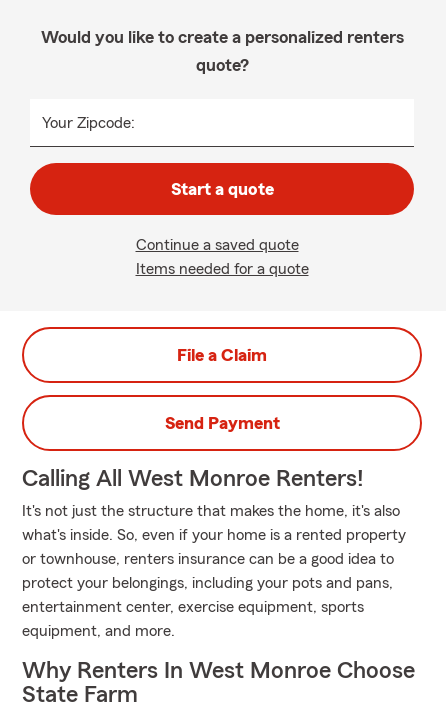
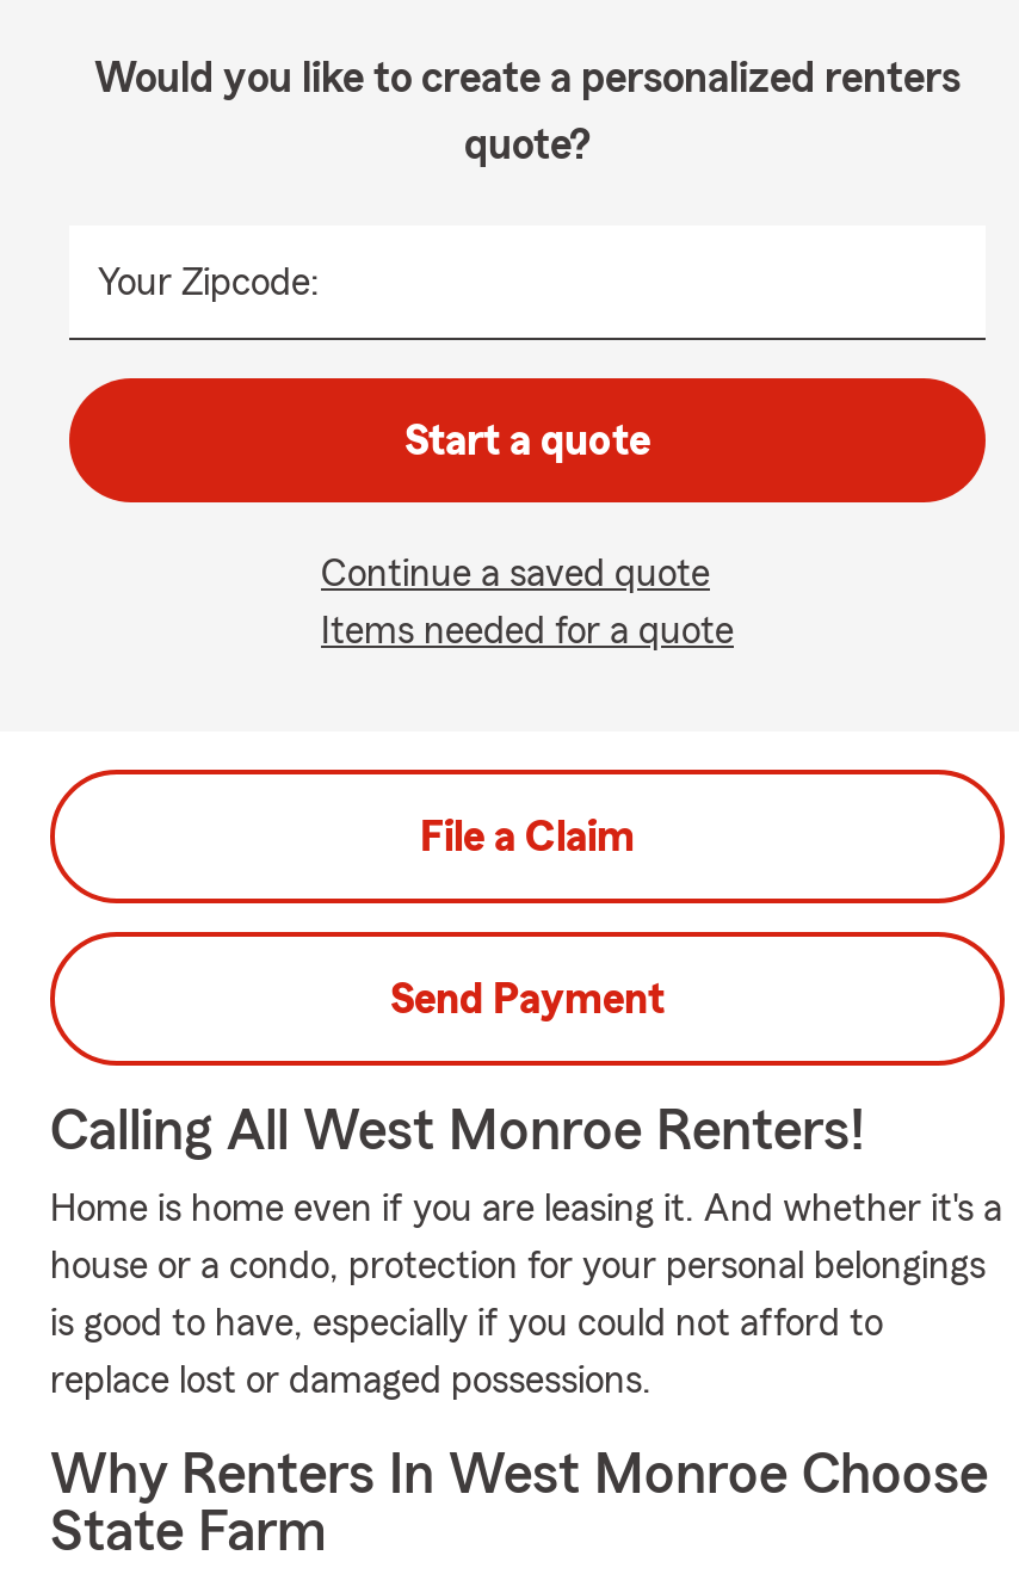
[22,503,406,639] It's not just the structure that makes the home, it's also | what's inside. So, even if your home is a rented property | or townhouse, renters insurance can be a good idea to | protect your belongings, including your pots and pans, | entertainment center, exercise equipment, sports | equipment, and more. -> [50,1190,1002,1400] Home is home even if you are leasing it. And whether it's a | house or a condo, protection for your personal belongings | is good to have, especially if you could not afford to | replace lost or damaged possessions.

